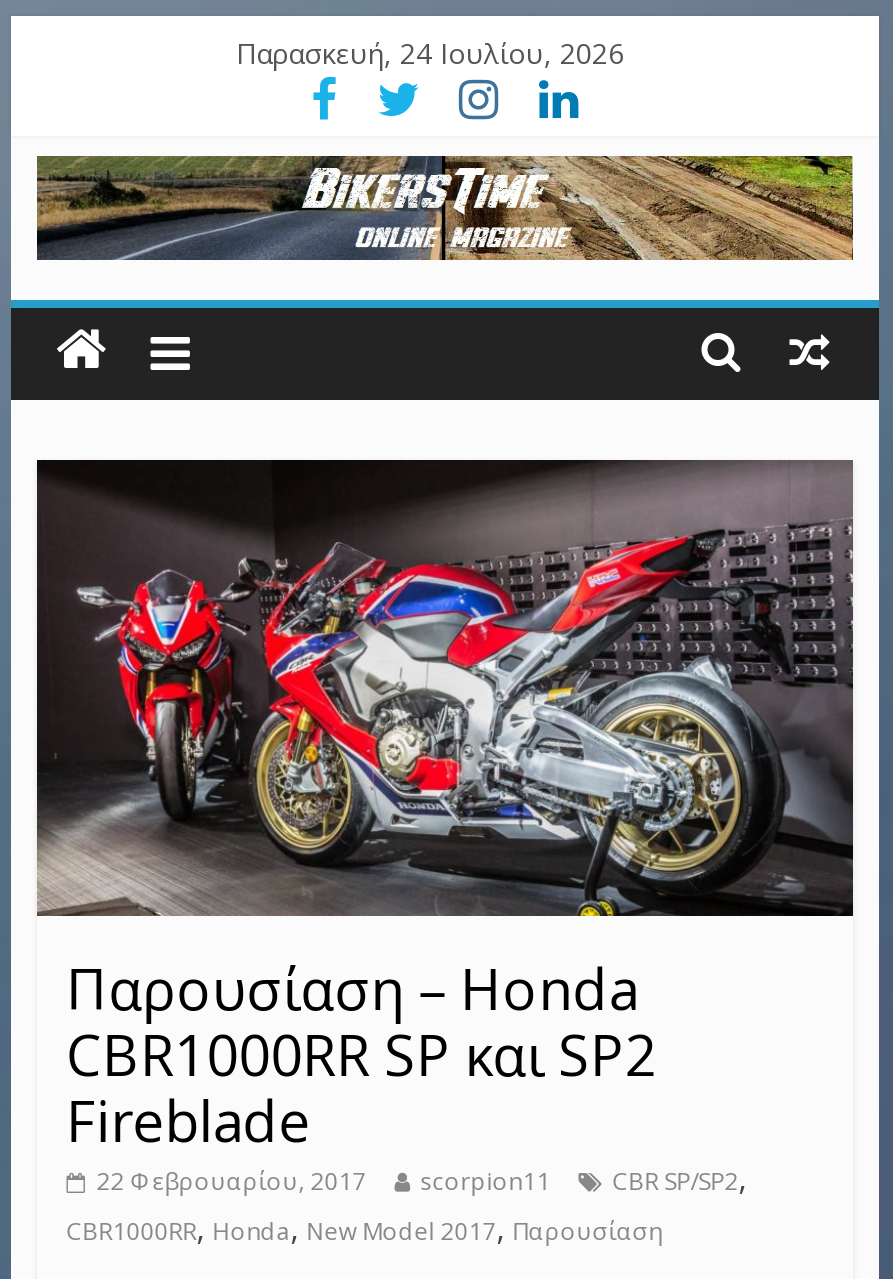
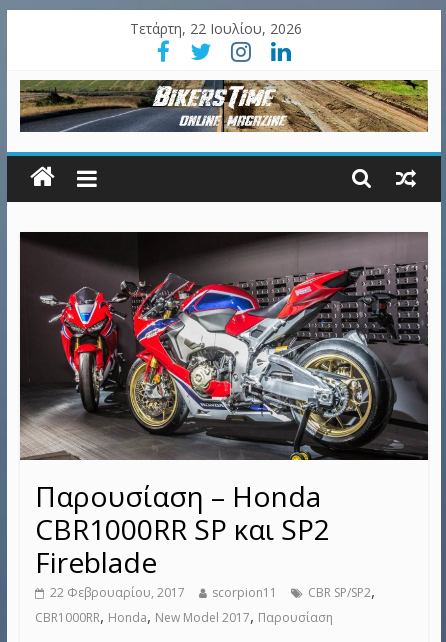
[236,34,624,72] Παρασκευή, 24 Ιουλίου, 2026 -> [130,19,302,38] Τετάρτη, 22 Ιουλίου, 2026

